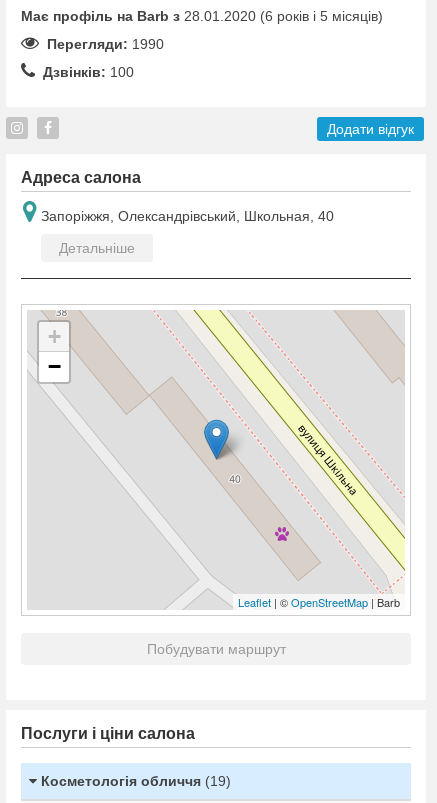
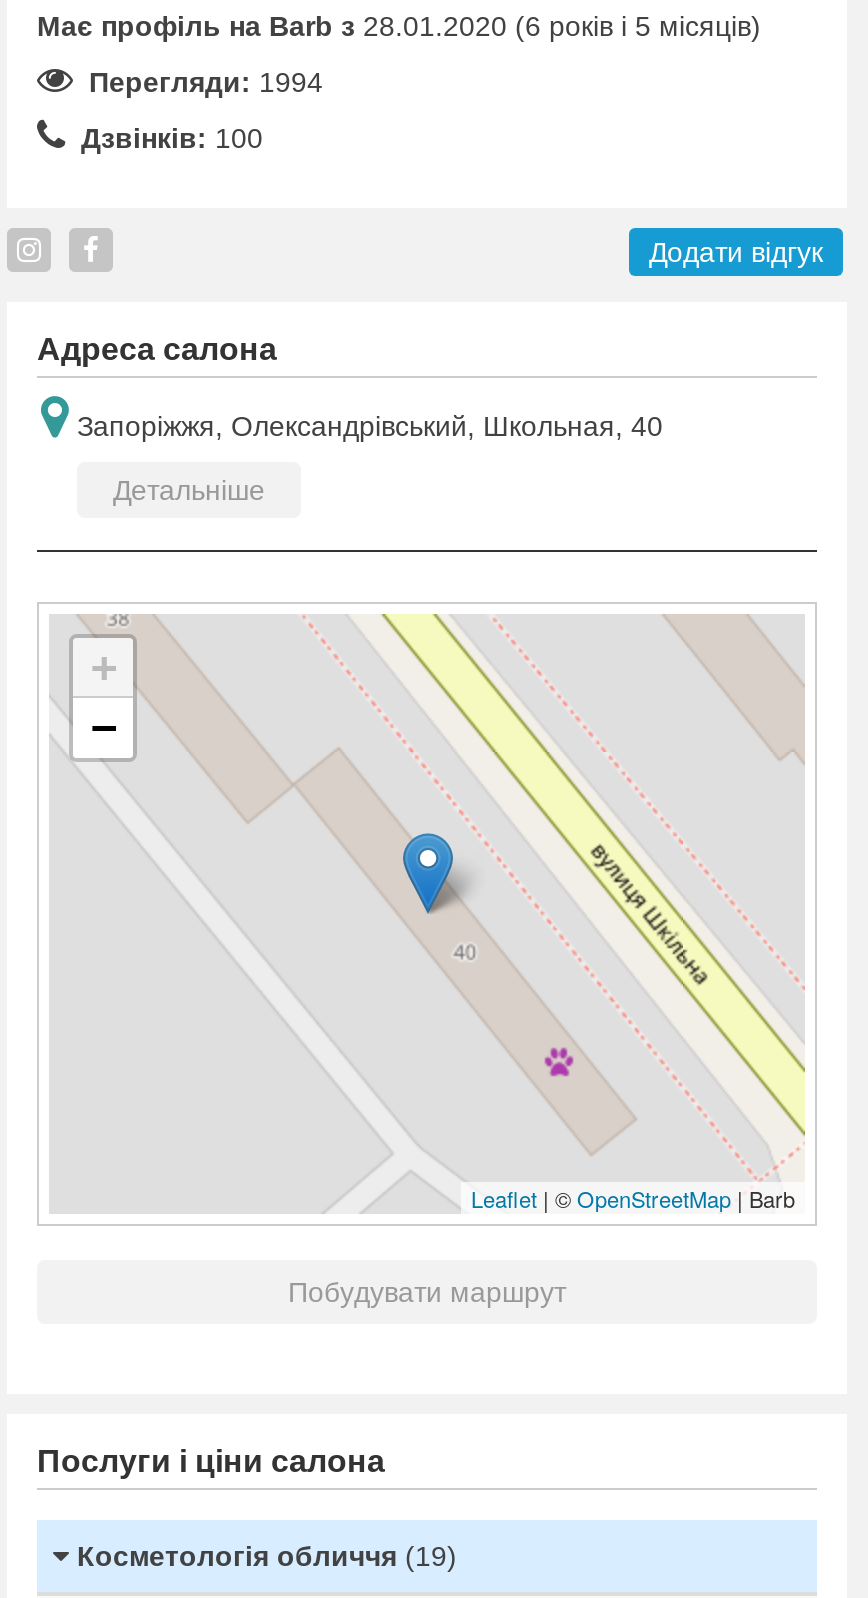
[39,35,164,51] Перегляди: 1990 -> [73,65,323,97] Перегляди: 1994

